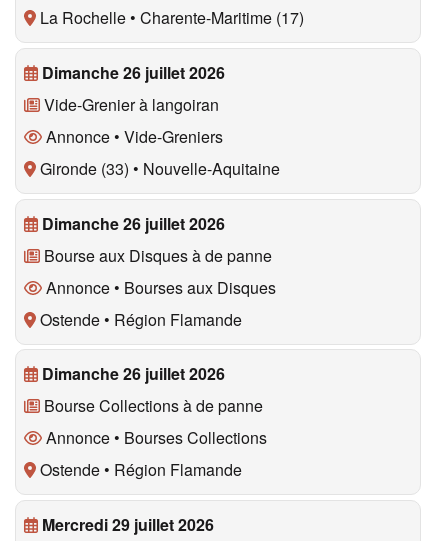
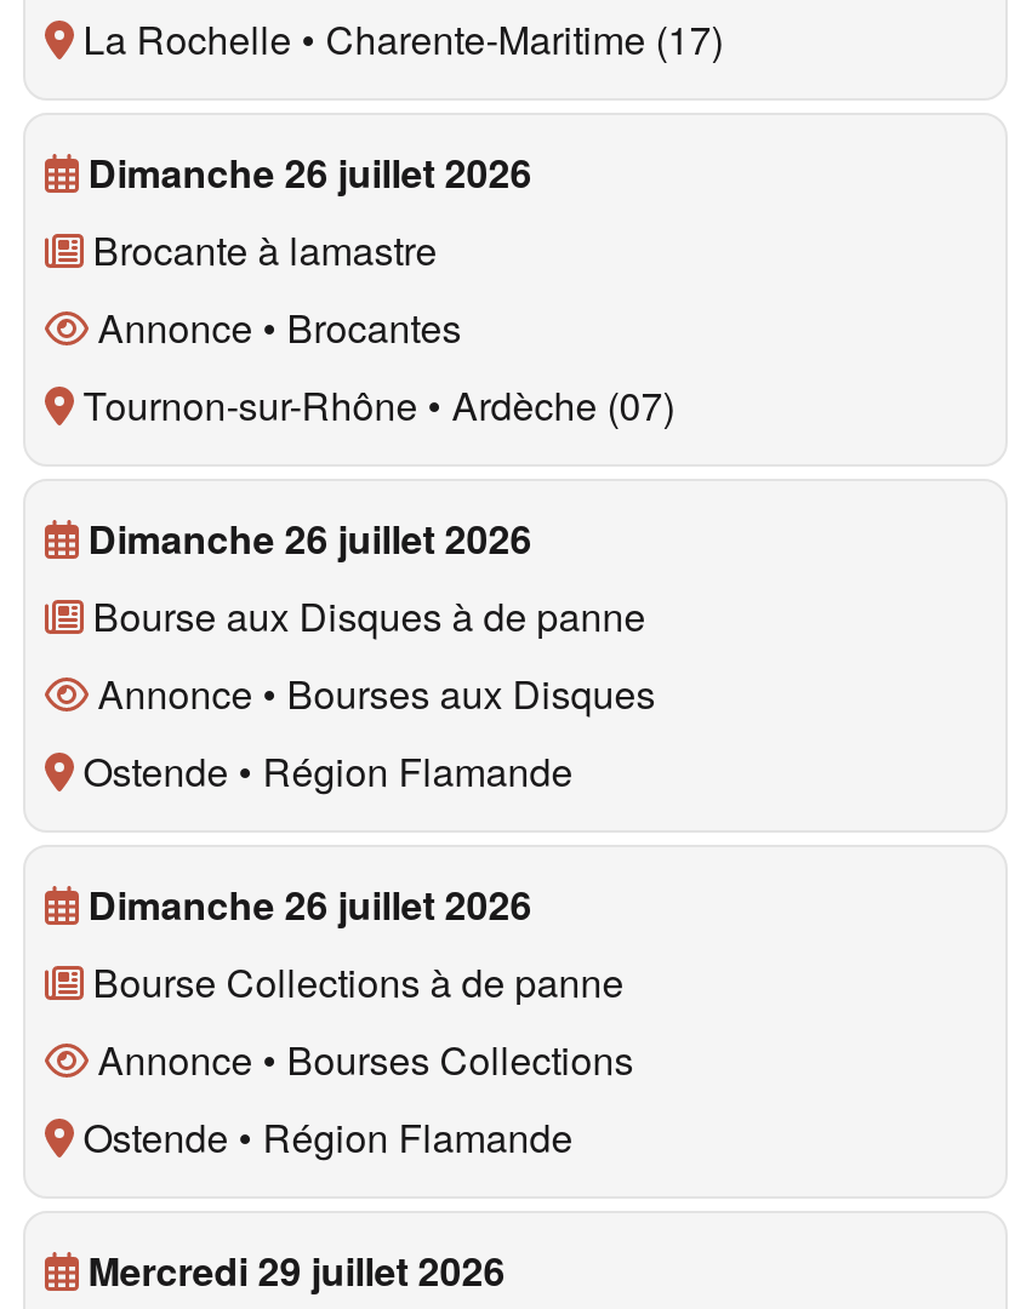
[40,93,280,180] Vide-Grenier à langoiran | Annonce • Vide-Greniers | Gironde (33) • Nouvelle-Aquitaine -> [83,222,675,433] Brocante à lamastre | Annonce • Brocantes | Tournon-sur-Rhône • Ardèche (07)

